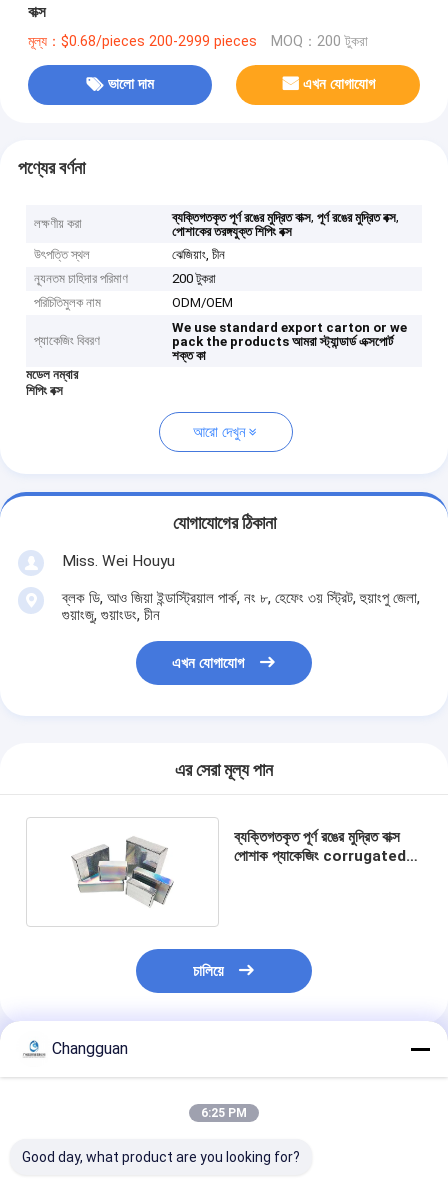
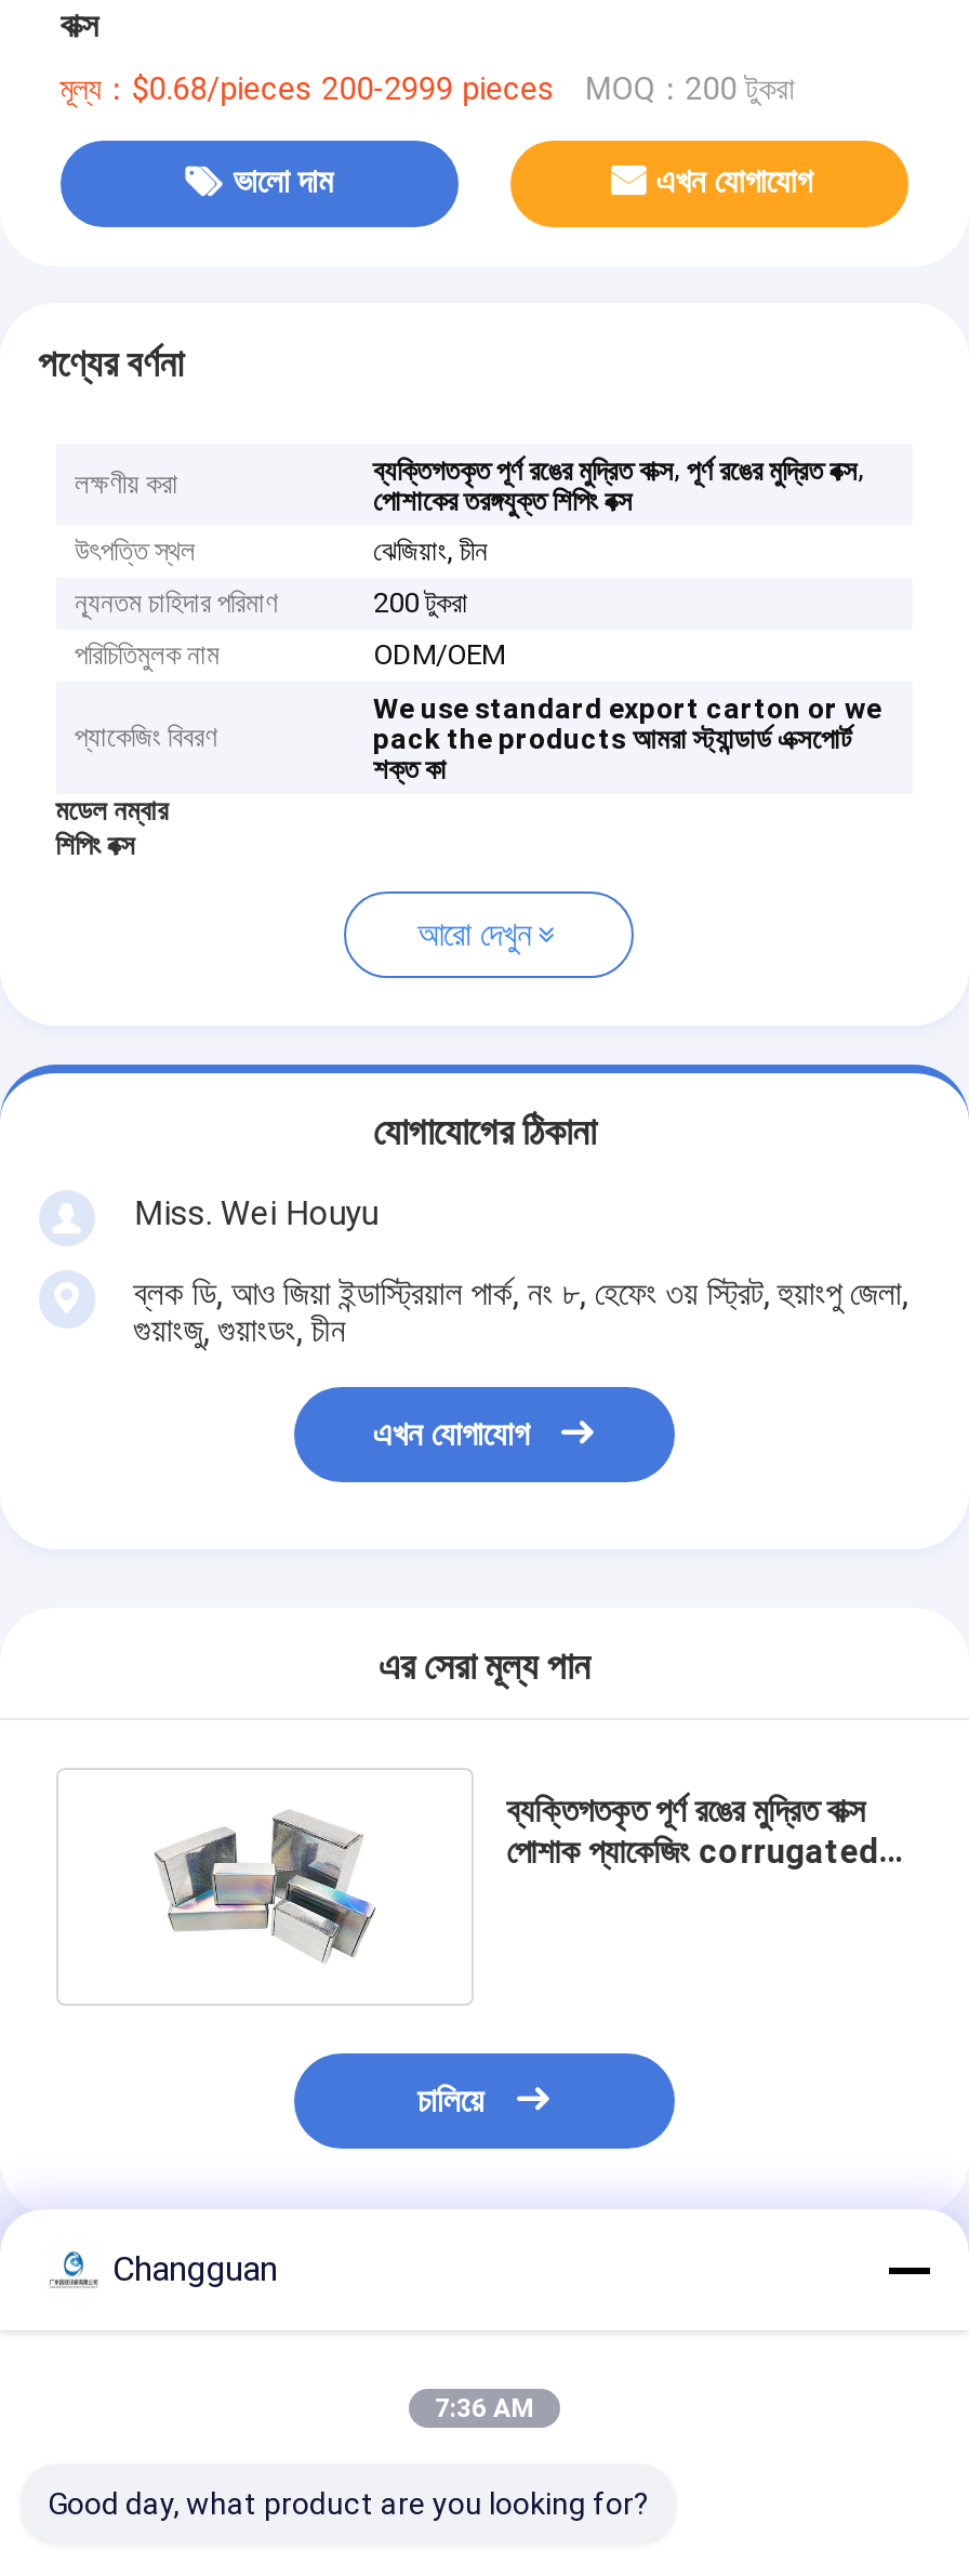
[201,1106,247,1120] 6:25 PM -> [435,2393,534,2423] 7:36 AM

